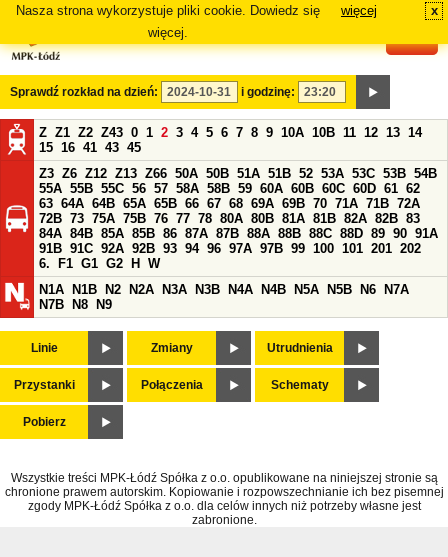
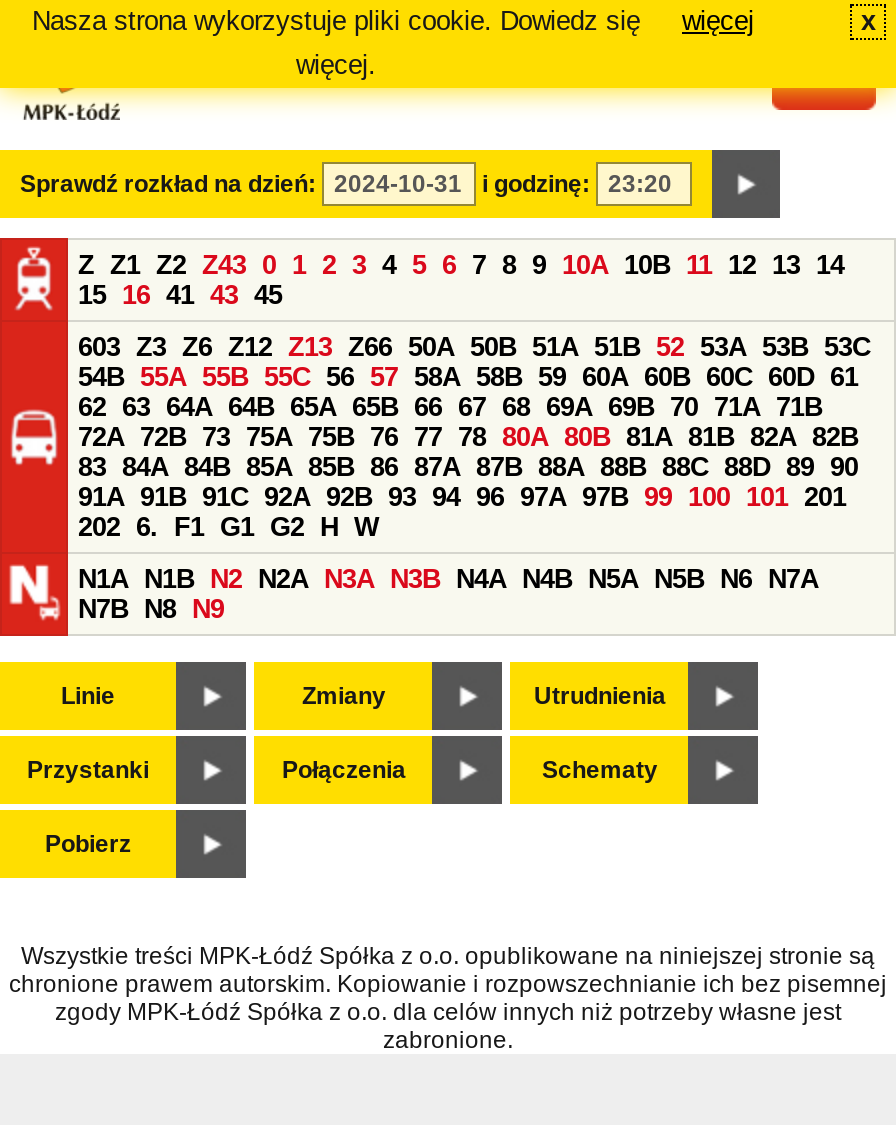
[39,166,438,271] Z3 Z6 Z12 Z13 Z66 50A 50B 51A 51B 52 53A 53C 53B 54B | 55A 55B 55C 56 57 58A 58B 59 60A 60B 60C 60D 61 62 | 63 64A 64B 65A 65B 66 67 68 69A 69B 70 71A 71B 72A | 72B 73 75A 75B 76 77 78 80A 80B 81A 81B 82A 82B 83 | 84A 84B 85A 85B 86 87A 87B 88A 88B 88C 88D 89 90 91A | 91B 91C 92A 92B 93 94 96 97A 97B 99 100 101 201 202 | 6. F1 G1 G2 H W -> [78,332,870,542] 603 Z3 Z6 Z12 Z13 Z66 50A 50B 51A 51B 52 53A 53B 53C | 54B 55A 55B 55C 56 57 58A 58B 59 60A 60B 60C 60D 61 | 62 63 64A 64B 65A 65B 66 67 68 69A 69B 70 71A 71B | 72A 72B 73 75A 75B 76 77 78 80A 80B 81A 81B 82A 82B | 83 84A 84B 85A 85B 86 87A 87B 88A 88B 88C 88D 89 90 | 91A 91B 91C 92A 92B 93 94 96 97A 97B 99 100 101 201 | 202 6. F1 G1 G2 H W

